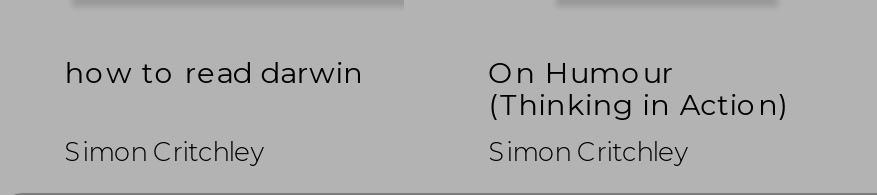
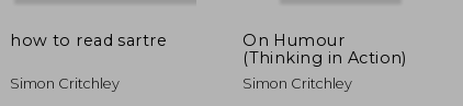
[64,54,364,90] how to read darwin -> [10,30,167,50] how to read sartre

